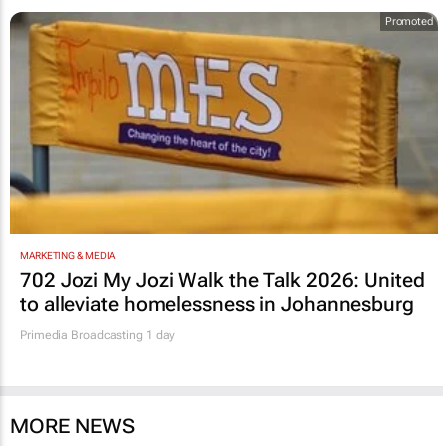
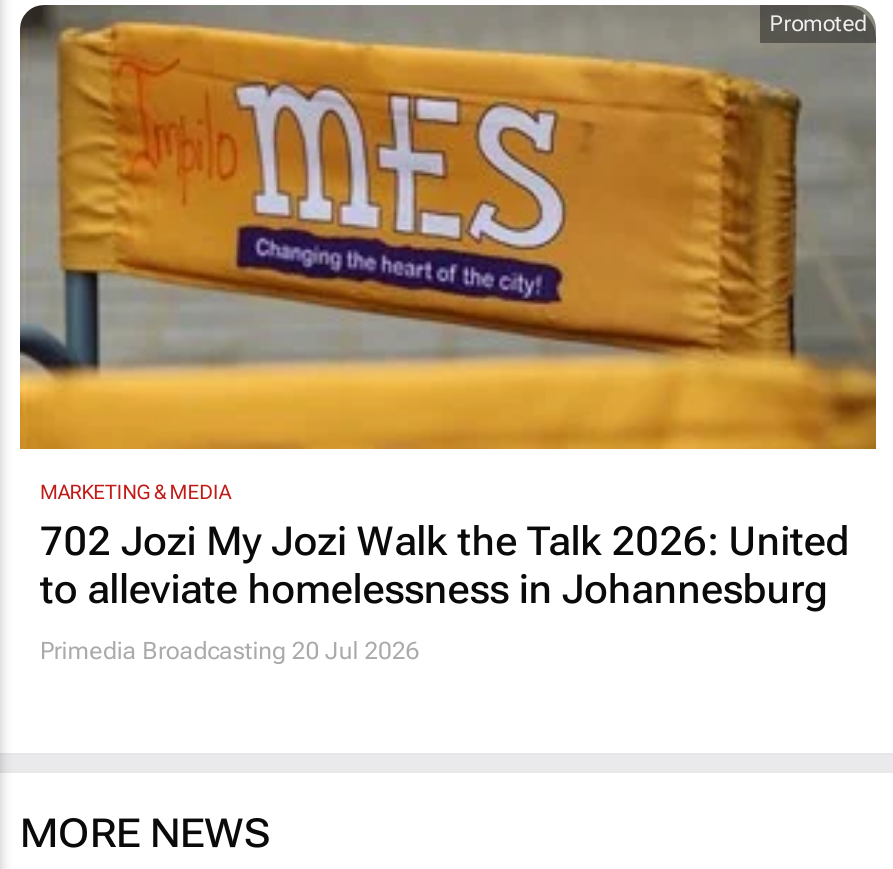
[20,328,175,342] Primedia Broadcasting 1 day -> [40,637,419,665] Primedia Broadcasting 20 Jul 2026

